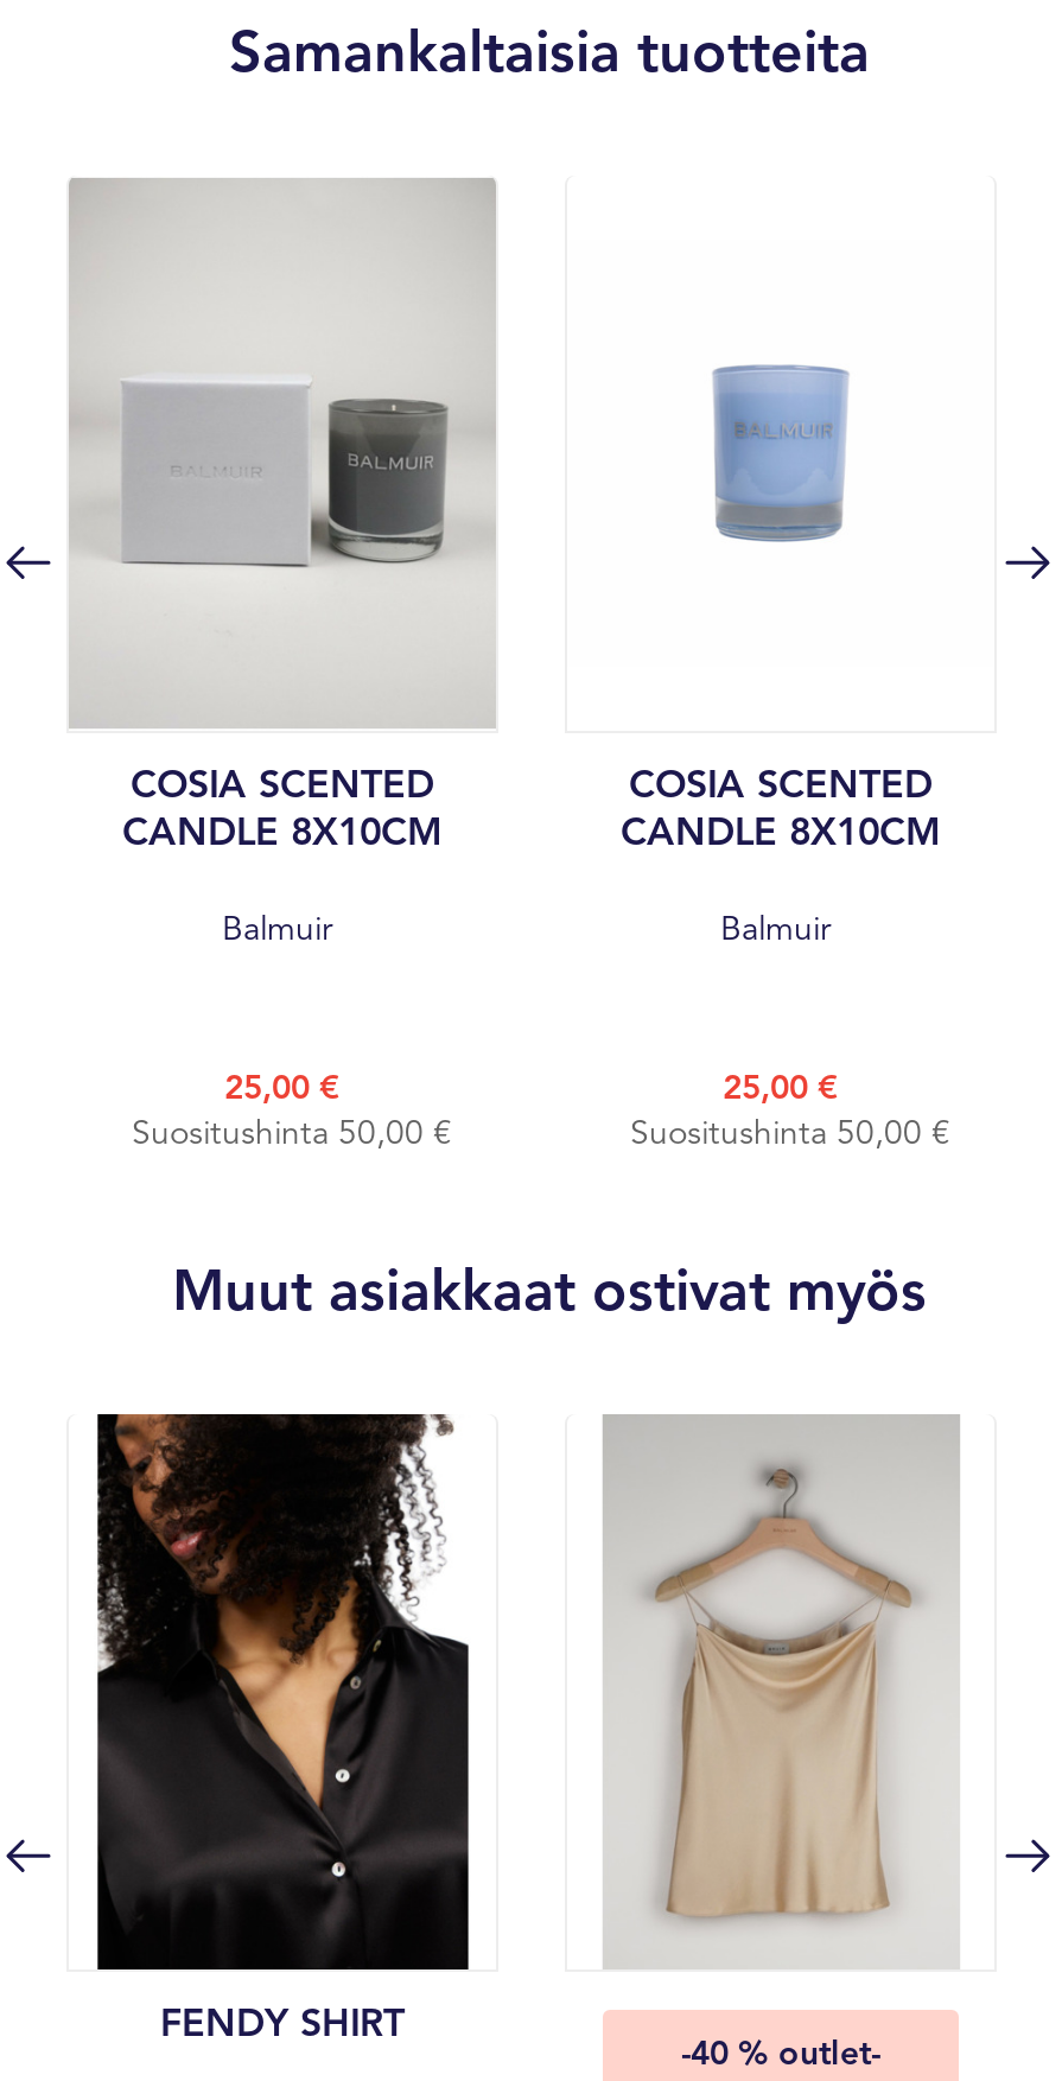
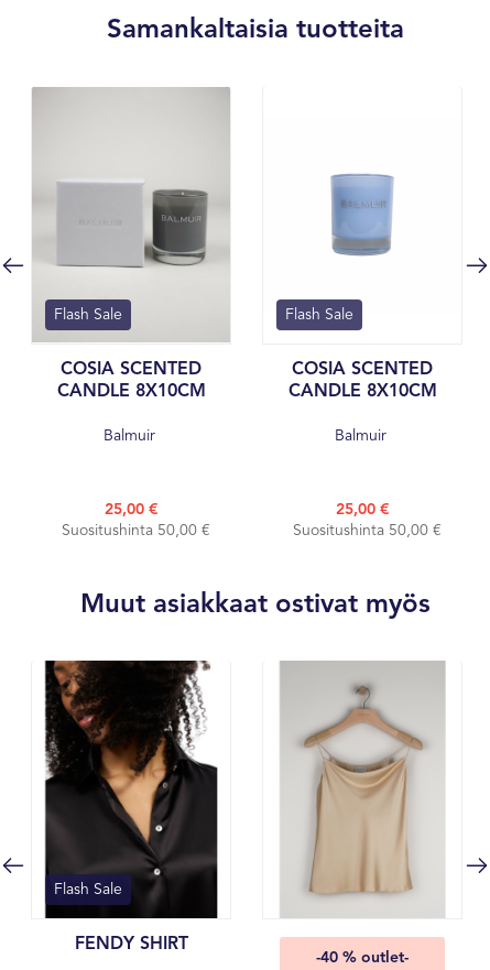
none -> [54,307,122,323] Flash Sale
none -> [285,307,353,323] Flash Sale
none -> [54,882,122,897] Flash Sale

